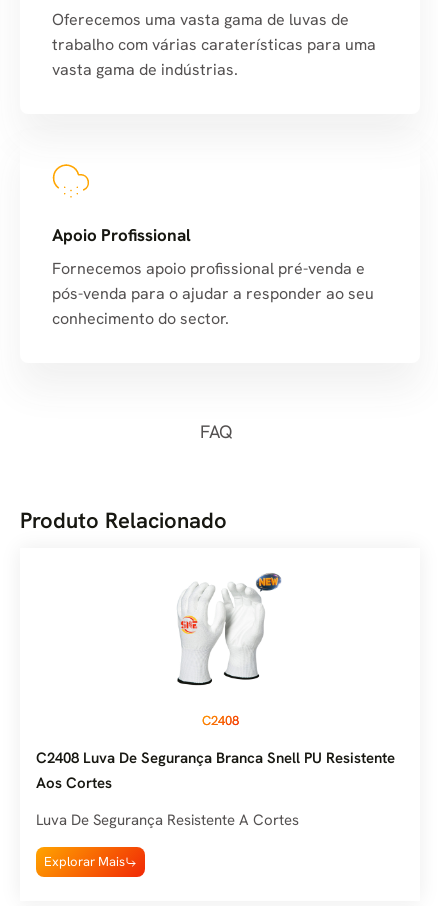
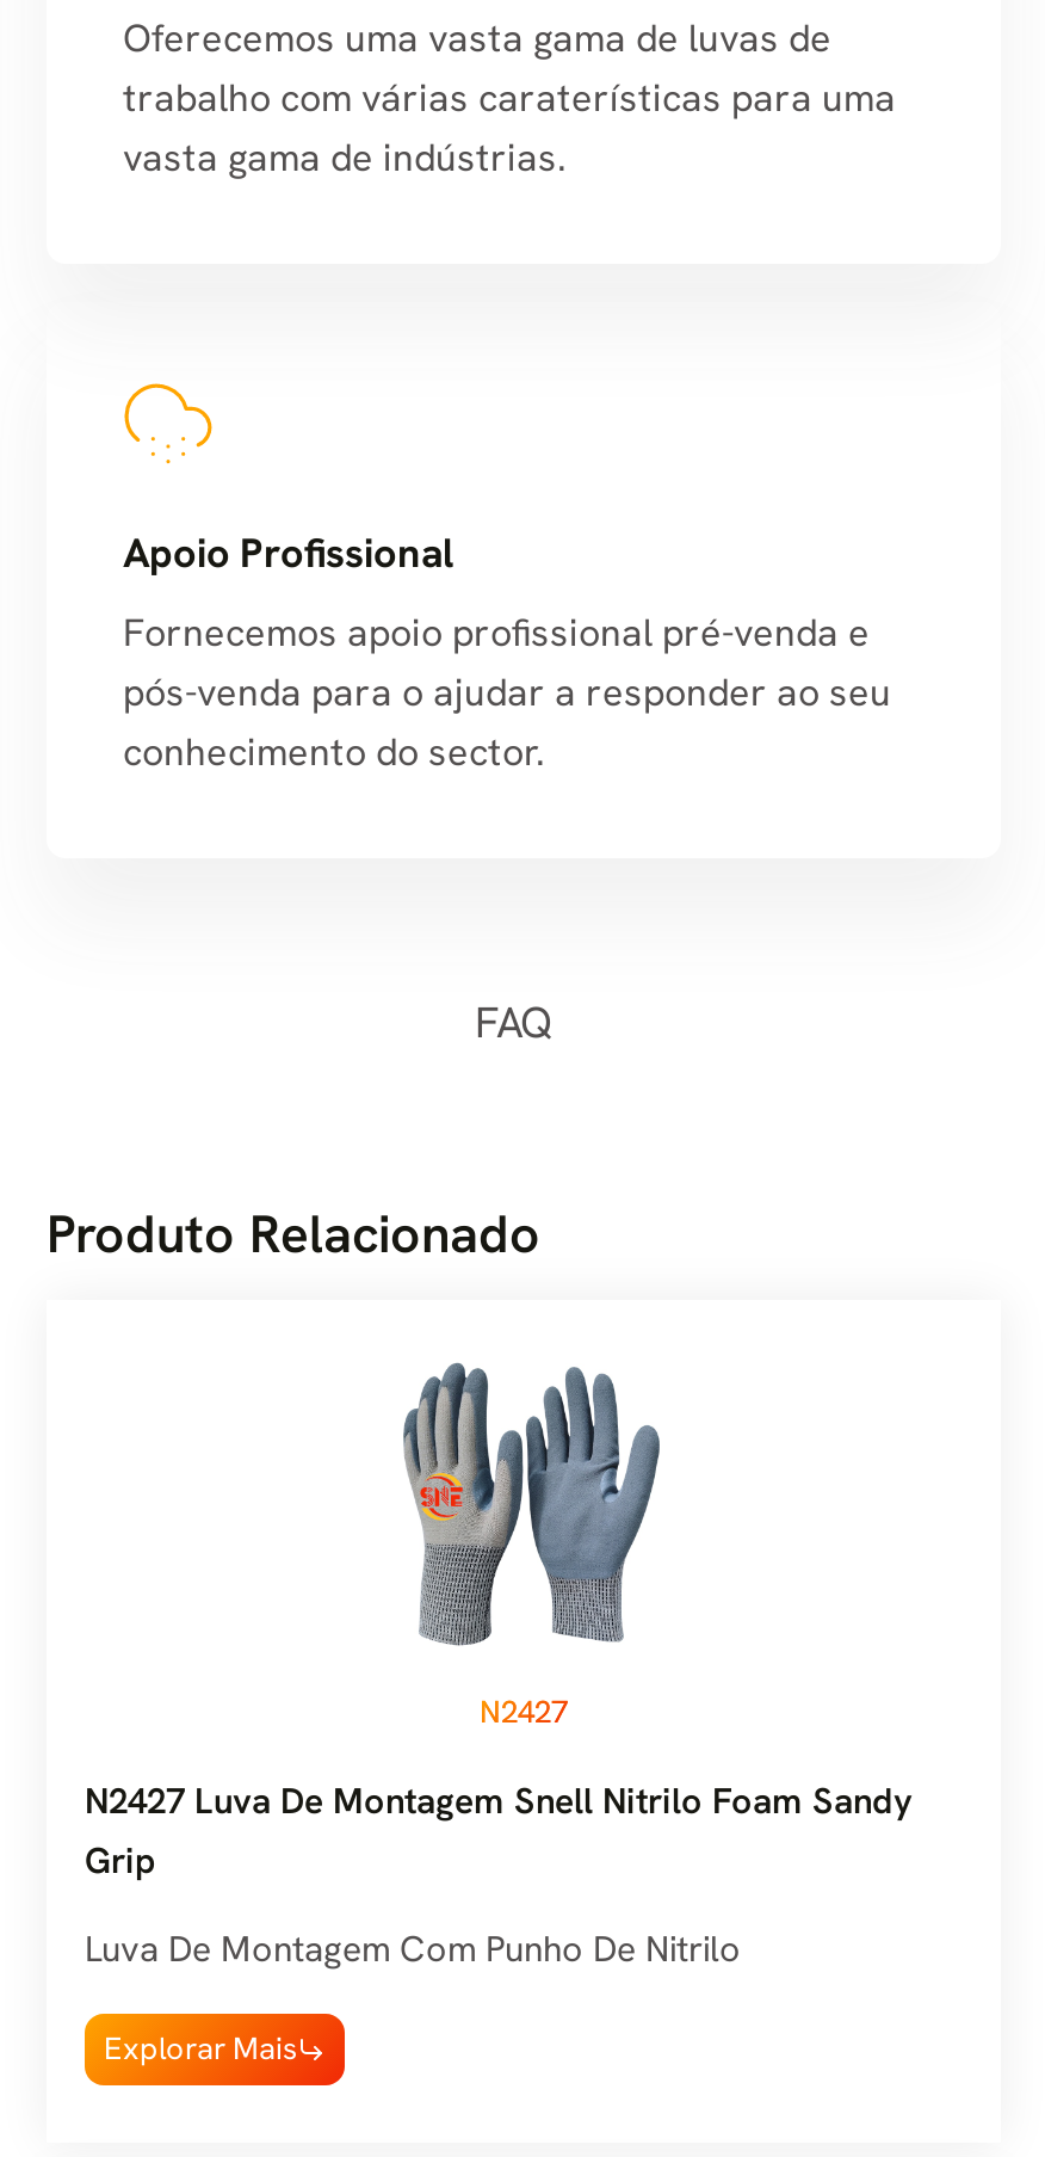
[169,572,282,729] [image] | C2408 -> [400,1360,669,1732] [image] | N2427
[36,748,395,793] C2408 Luva De Segurança Branca Snell PU Resistente | Aos Cortes -> [85,1777,913,1885] N2427 Luva De Montagem Snell Nitrilo Foam Sandy | Grip
[36,810,299,830] Luva De Segurança Resistente A Cortes -> [85,1925,741,1973] Luva De Montagem Com Punho De Nitrilo

